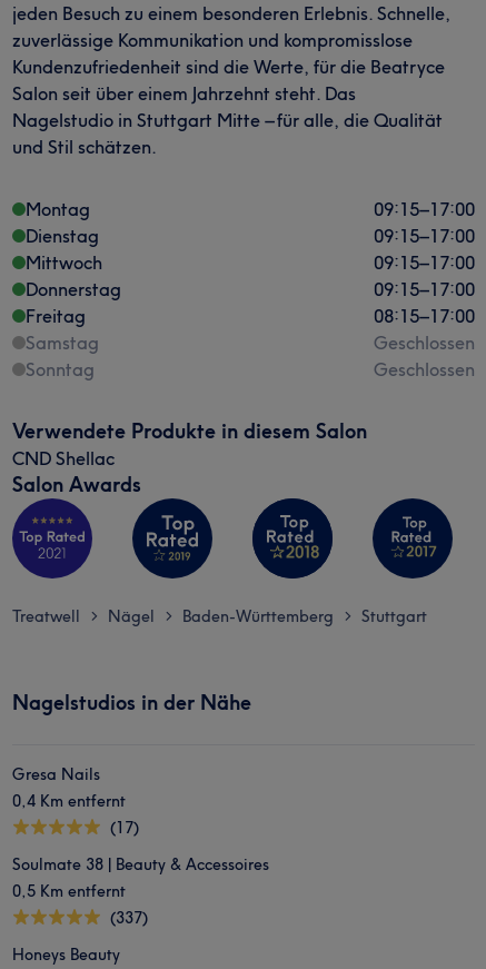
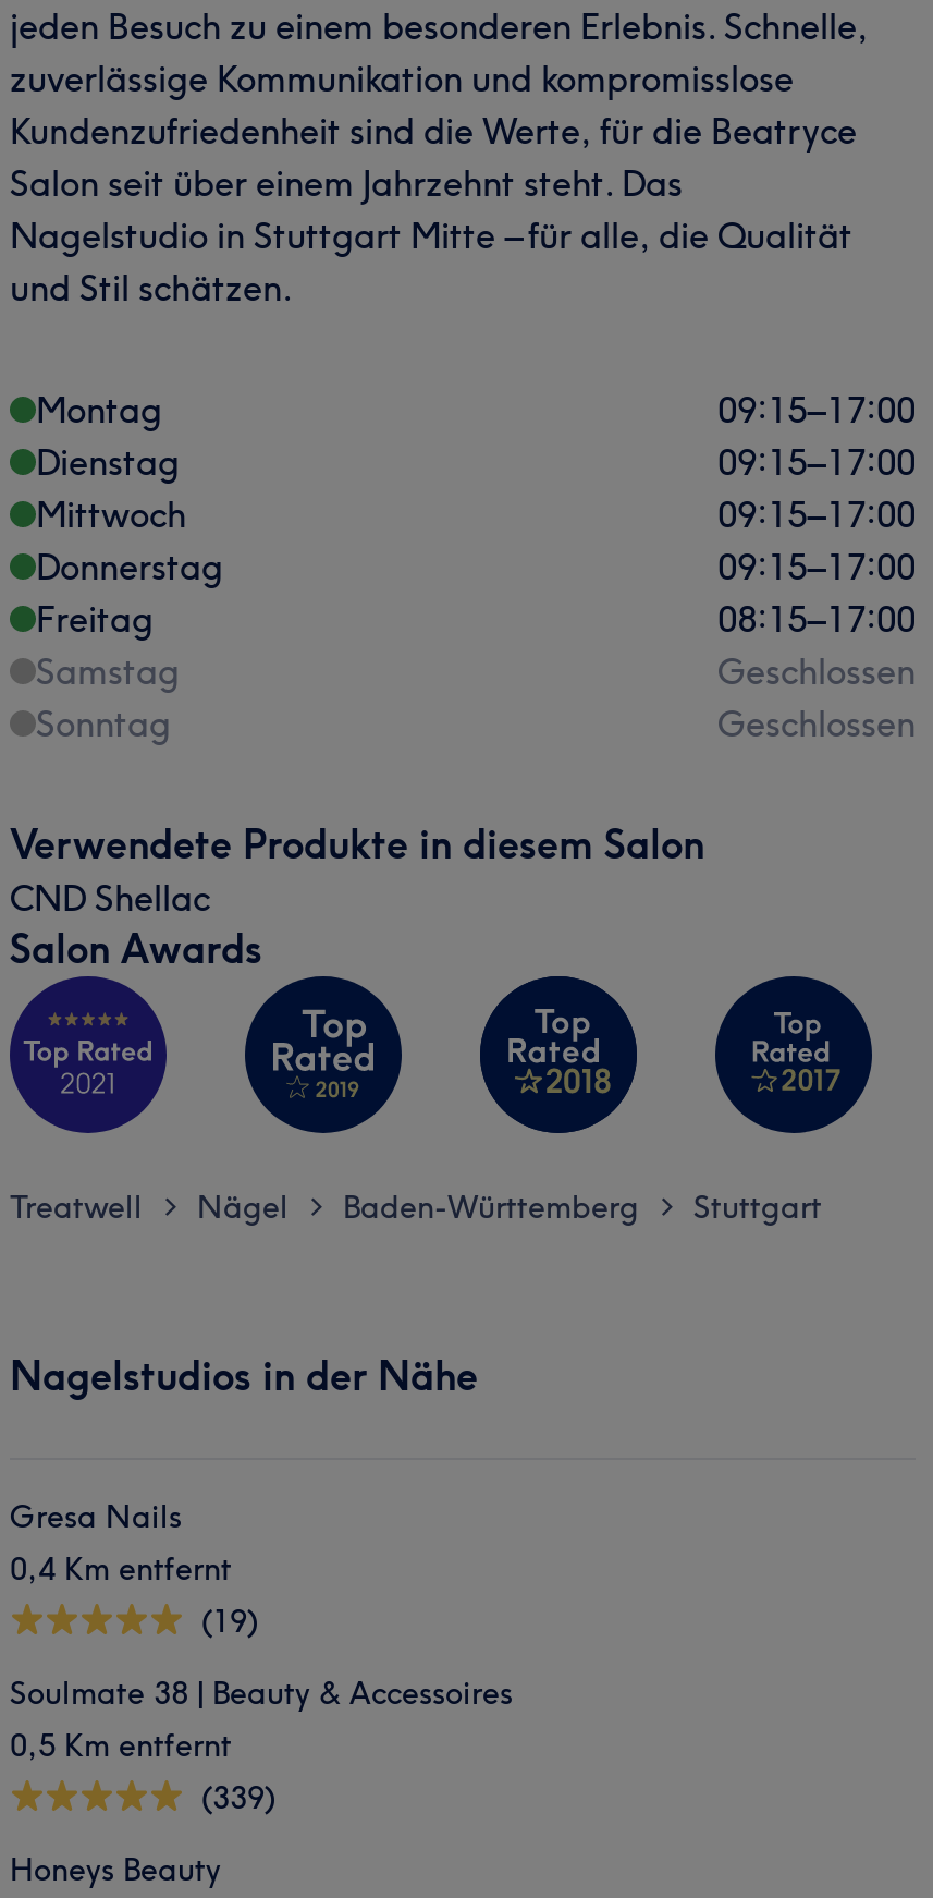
[110,818,139,838] (17) -> [201,1602,258,1641] (19)
[110,908,148,928] (337) -> [201,1778,275,1817] (339)

